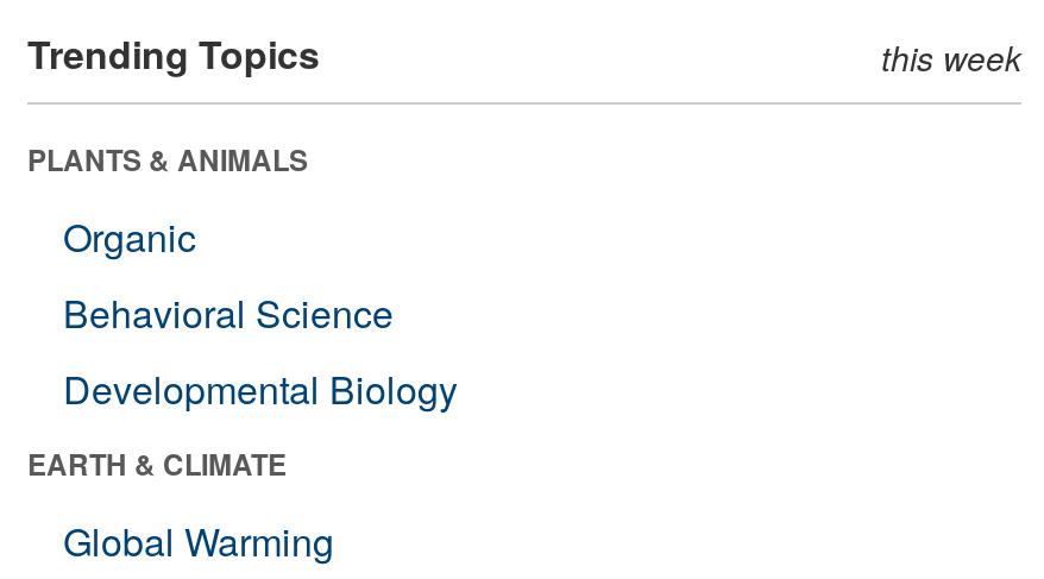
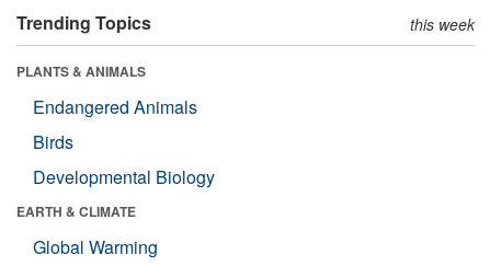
[63,209,394,340] Organic | Behavioral Science -> [33,94,197,154] Endangered Animals | Birds

